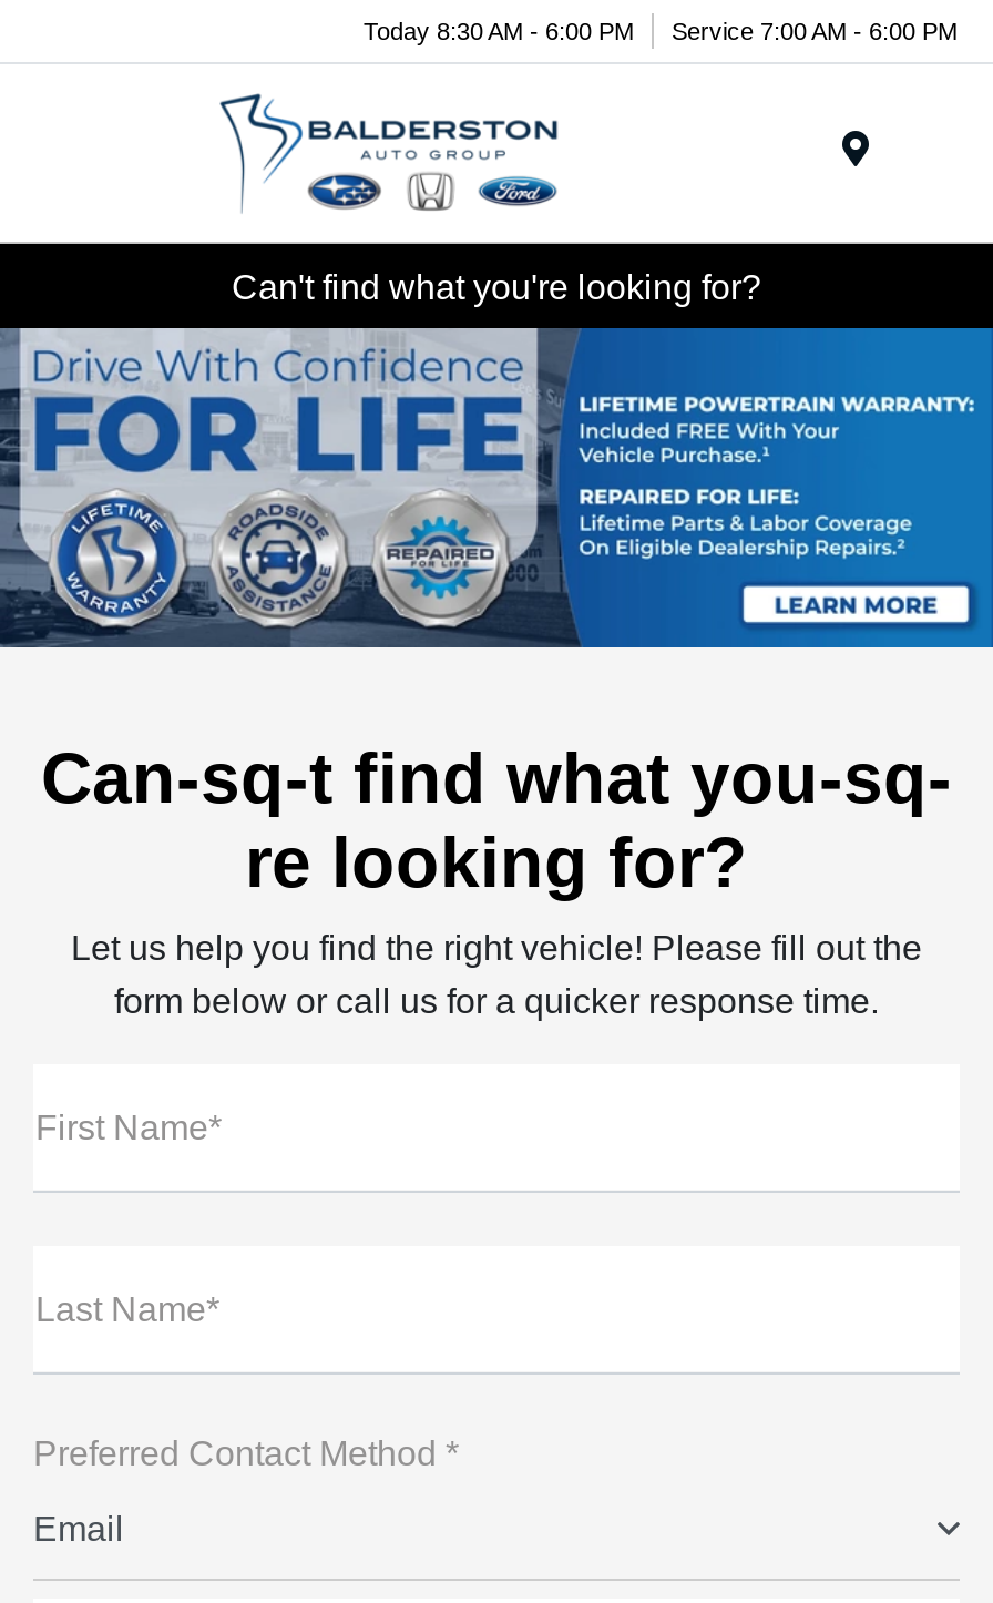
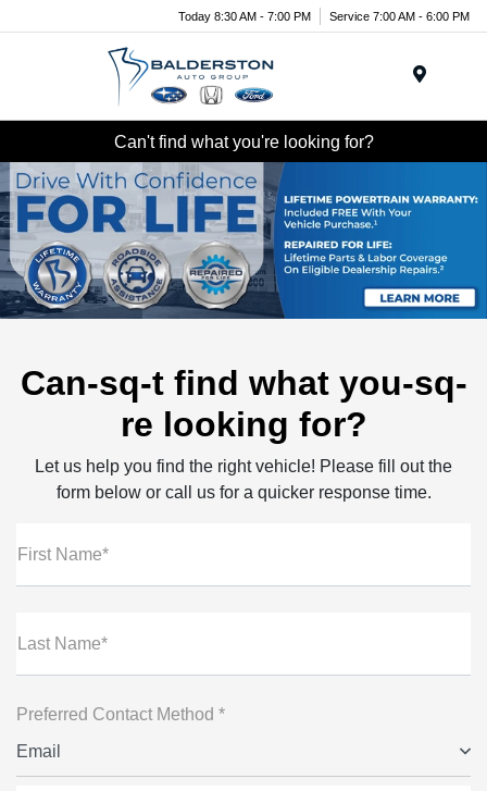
[364,17,958,43] Today 8:30 AM - 6:00 PM Service 7:00 AM - 6:00 PM -> [178,9,470,22] Today 8:30 AM - 7:00 PM Service 7:00 AM - 6:00 PM

